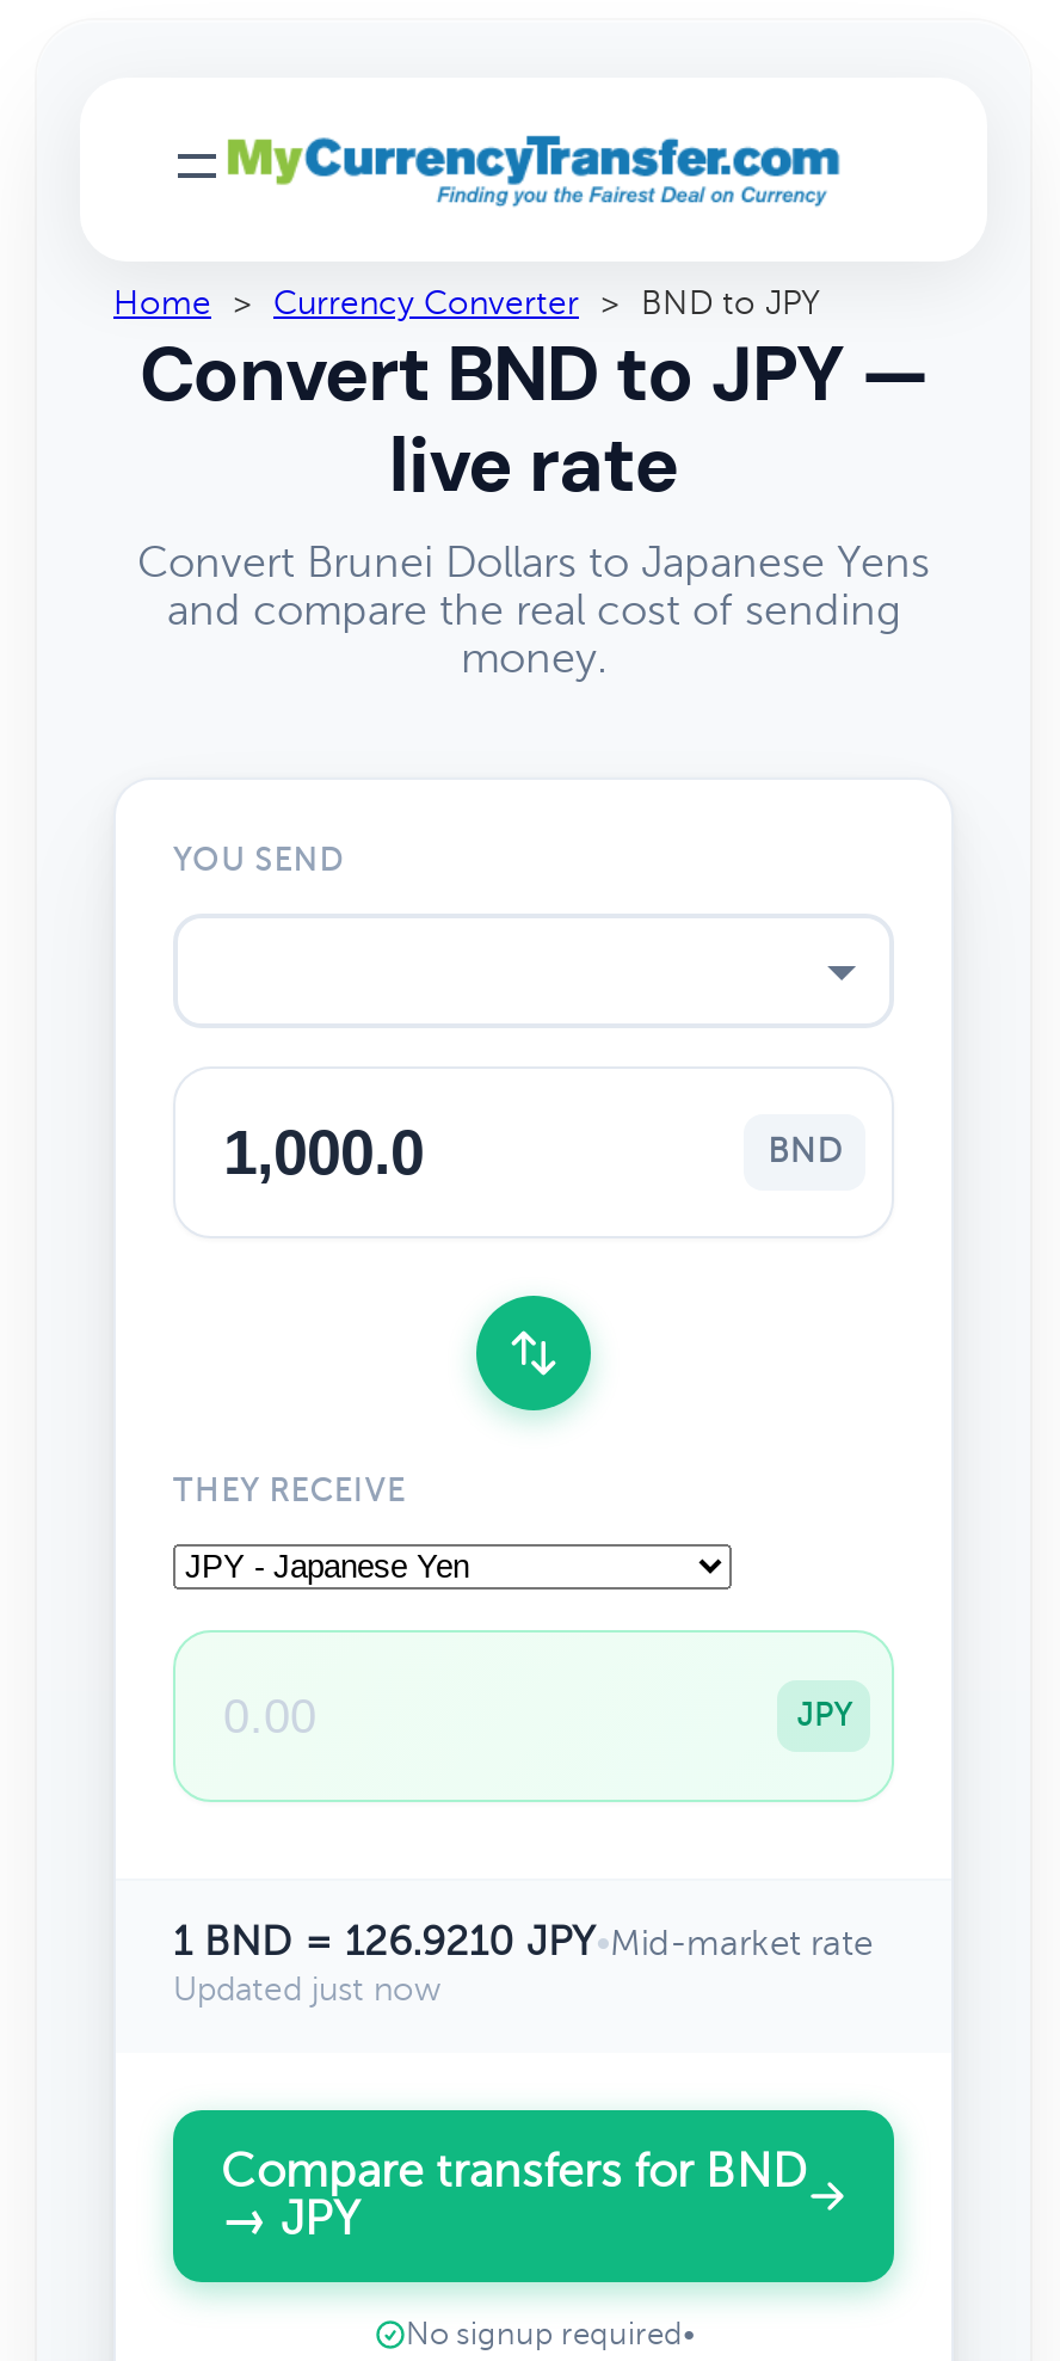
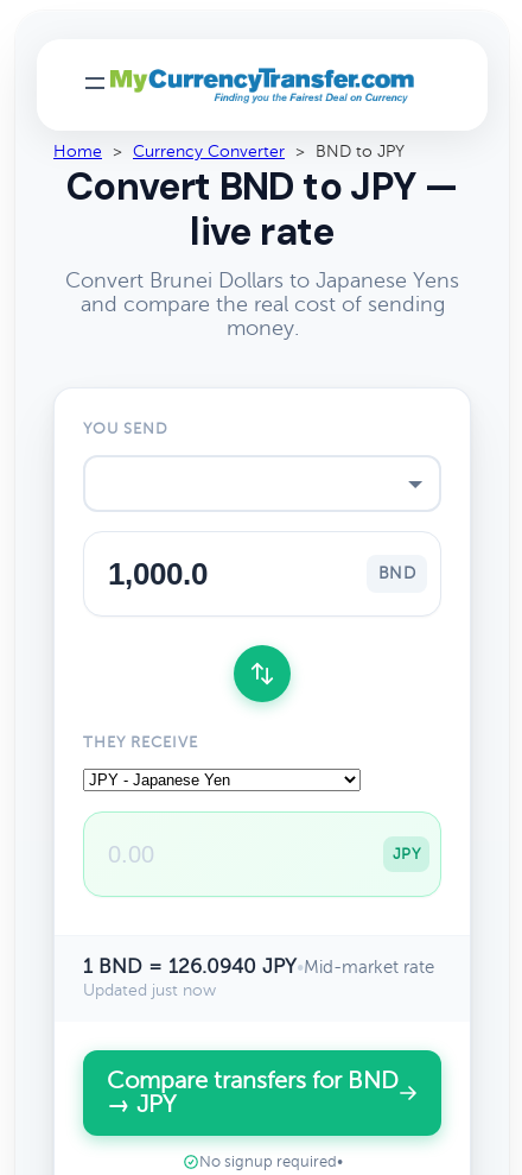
[173,1919,873,1965] 1 BND = 126.9210 JPY • Mid-market rate -> [83,955,434,978] 1 BND = 126.0940 JPY • Mid-market rate

